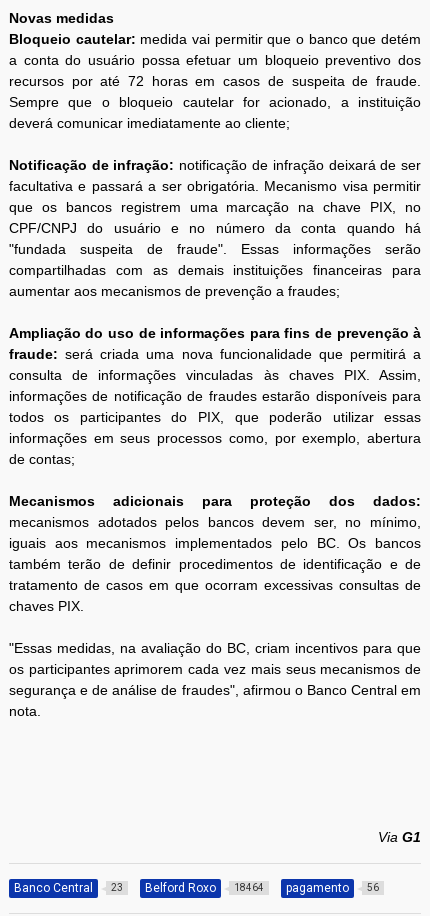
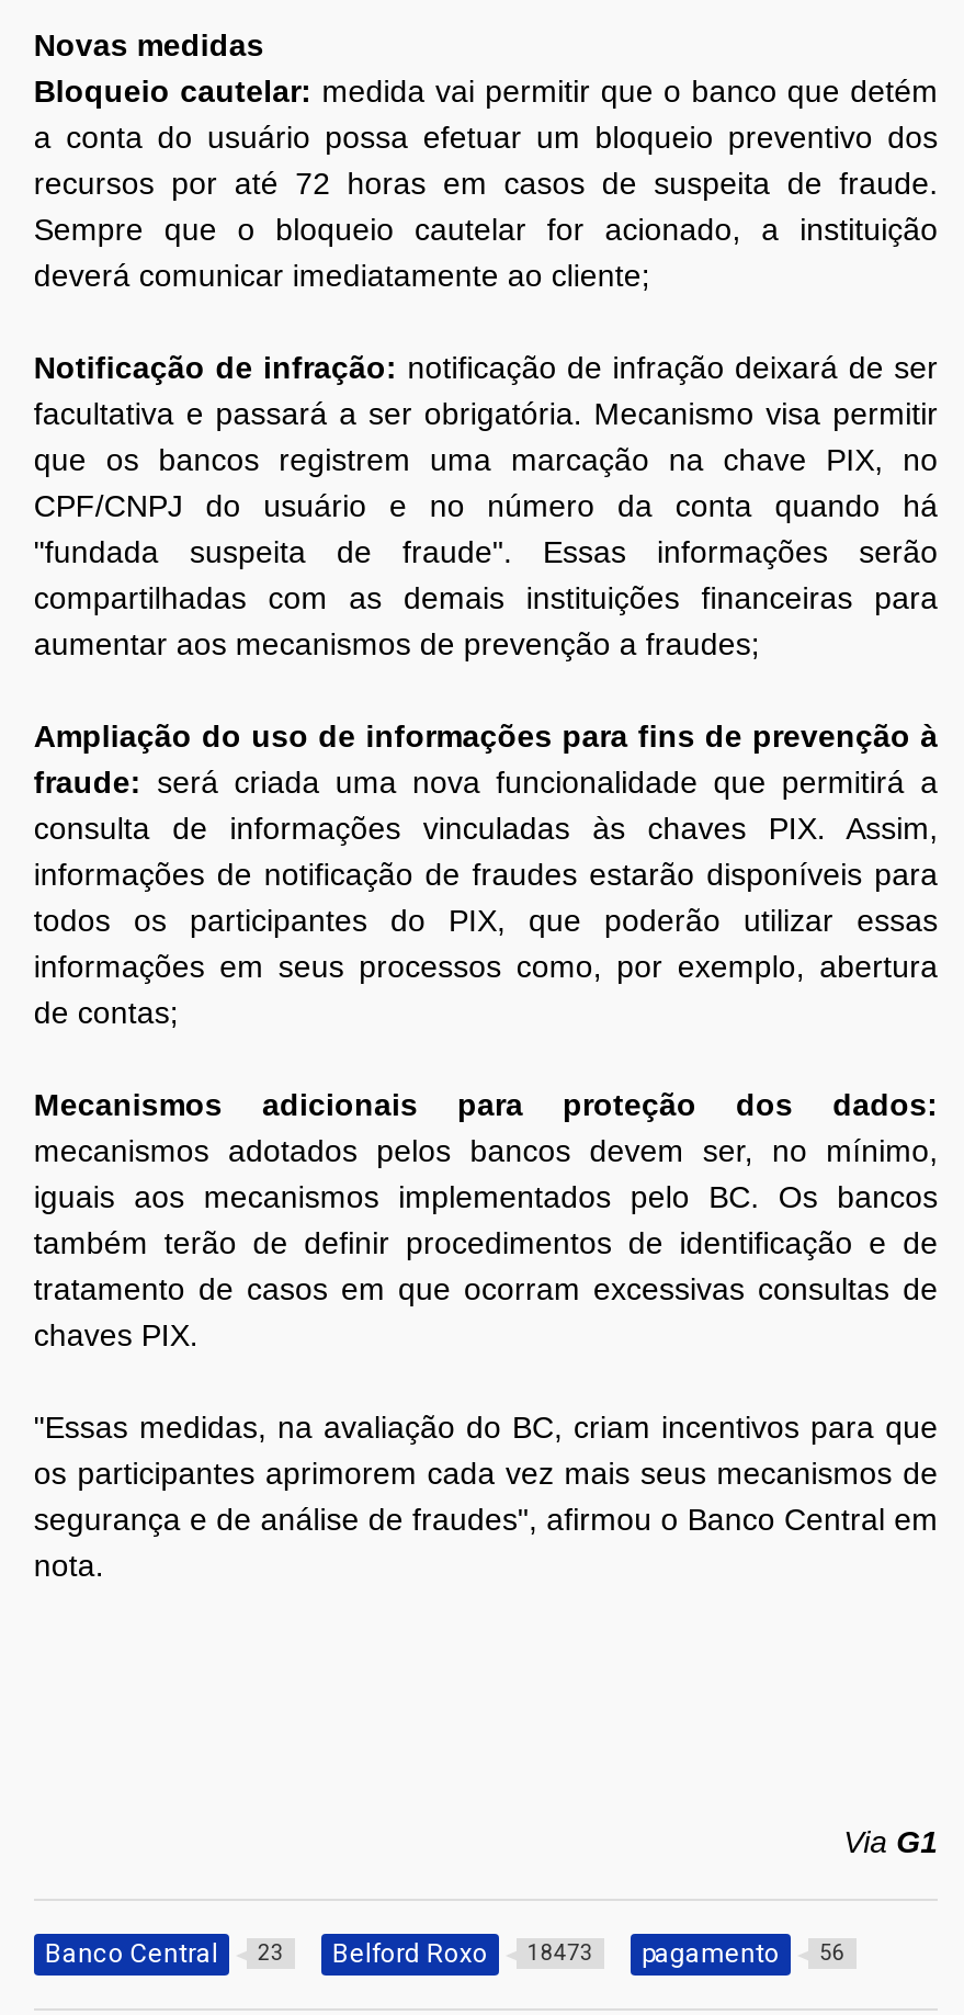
[14,881,379,895] Banco Central 23 Belford Roxo 18464 pagamento 56 -> [45,1938,845,1968] Banco Central 23 Belford Roxo 18473 pagamento 56

